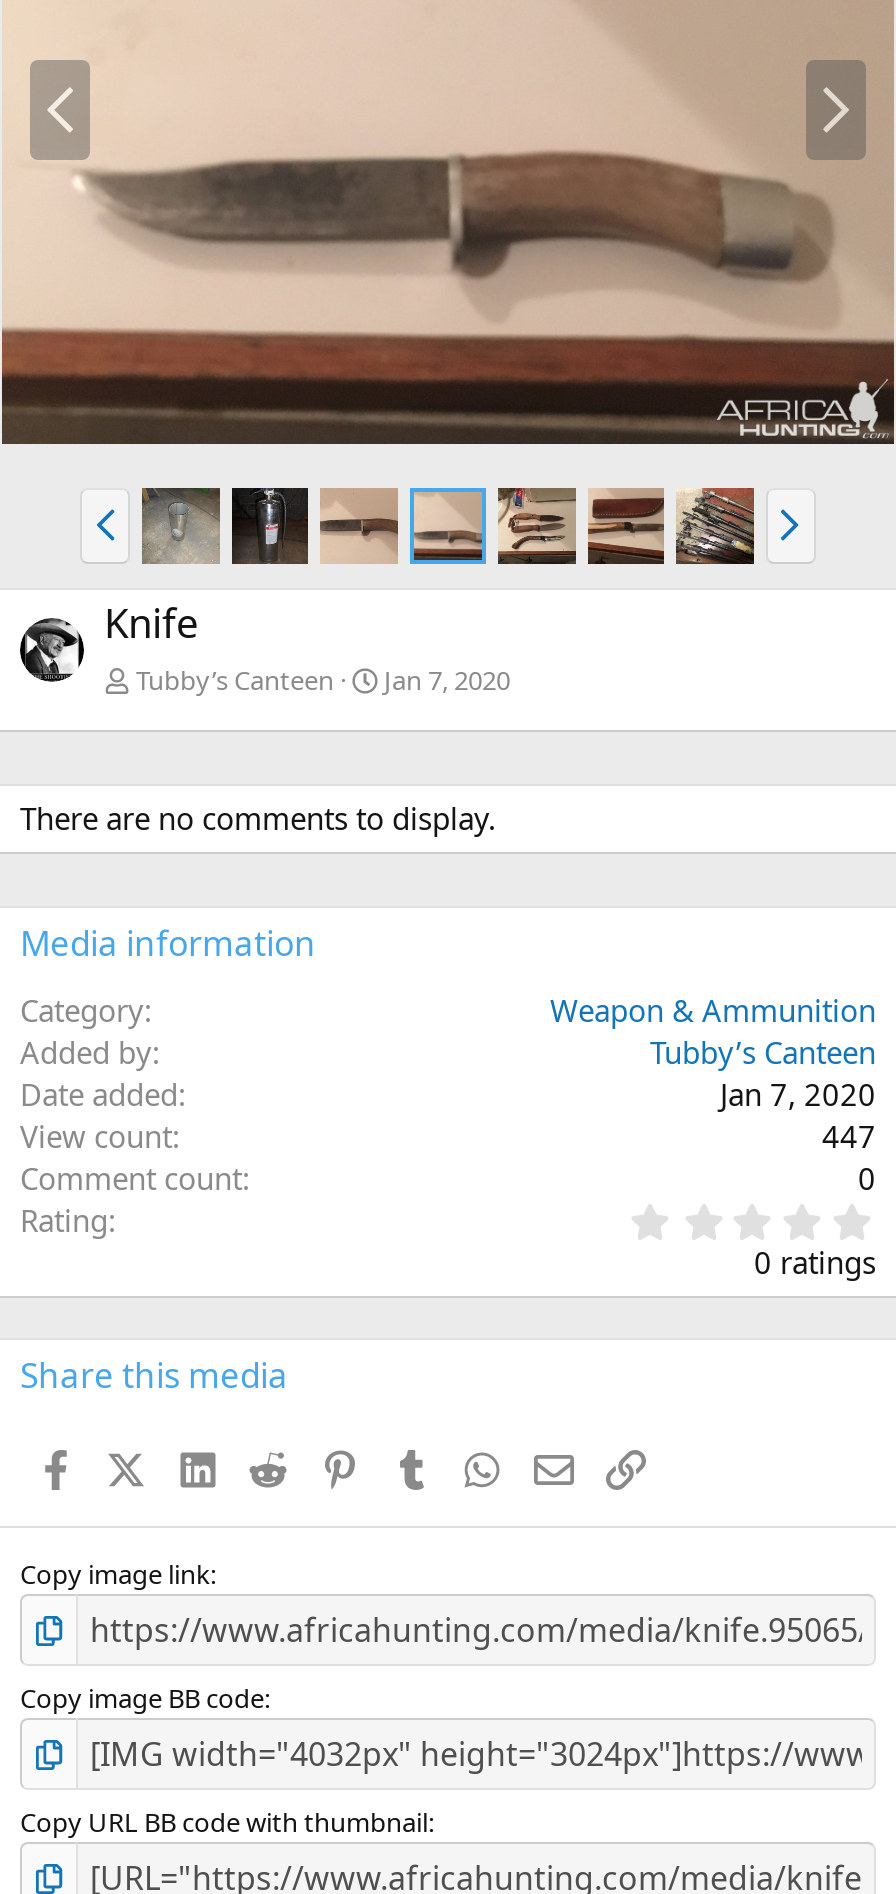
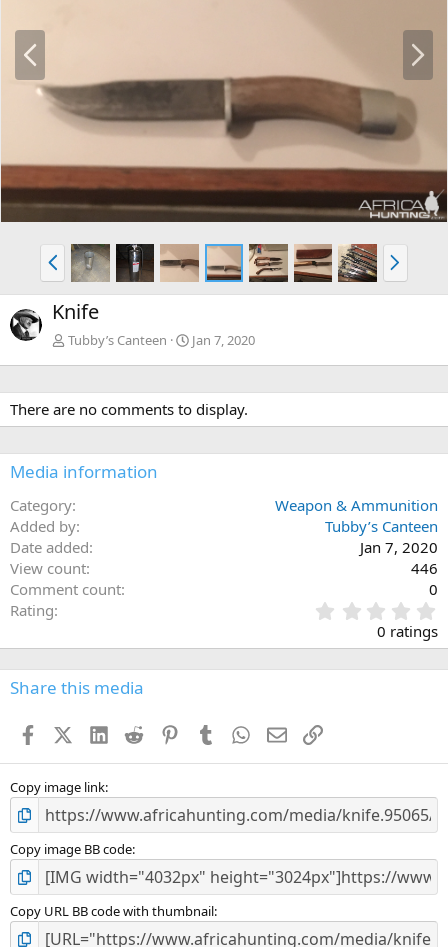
[822,1117,876,1157] 447 -> [411,558,438,578] 446

